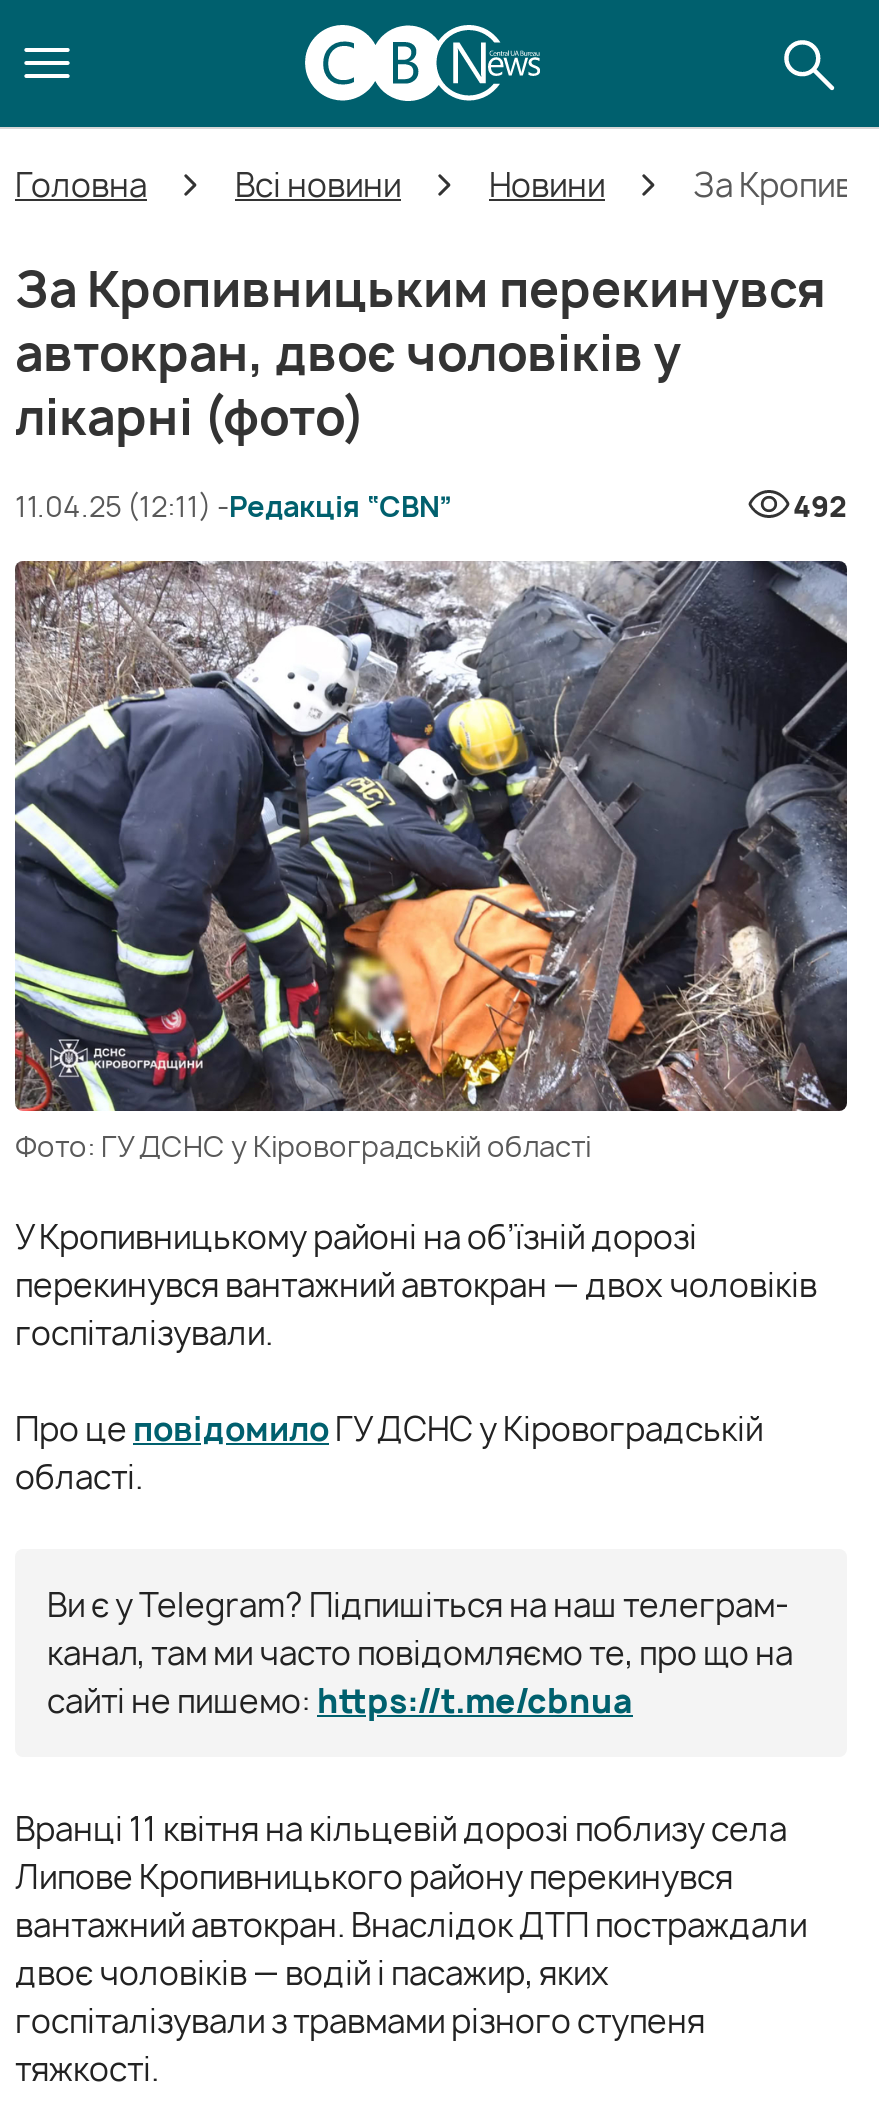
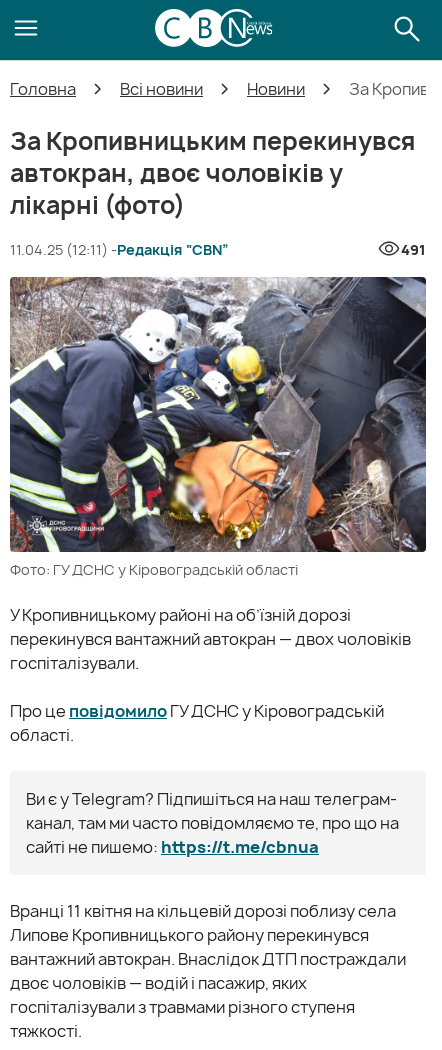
[793,486,847,524] 492 -> [401,239,426,258] 491

